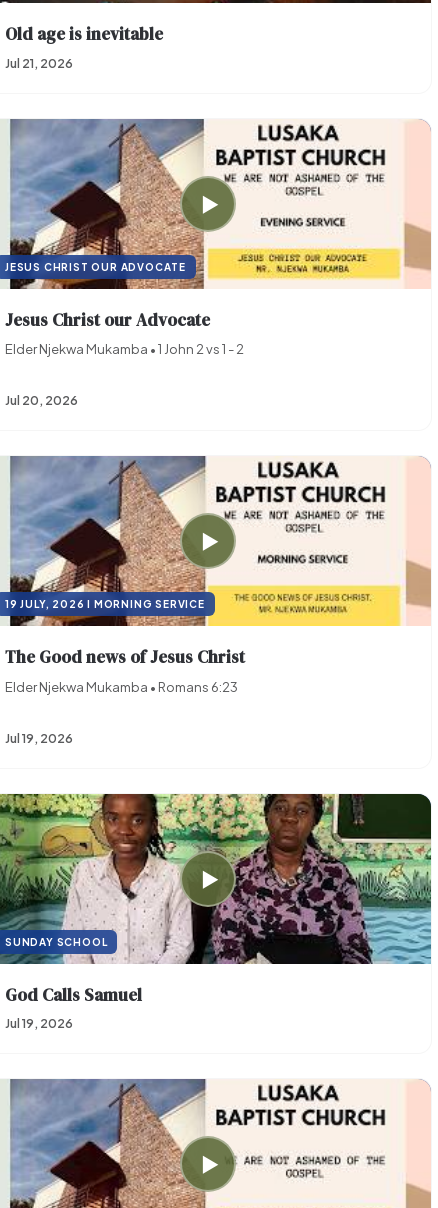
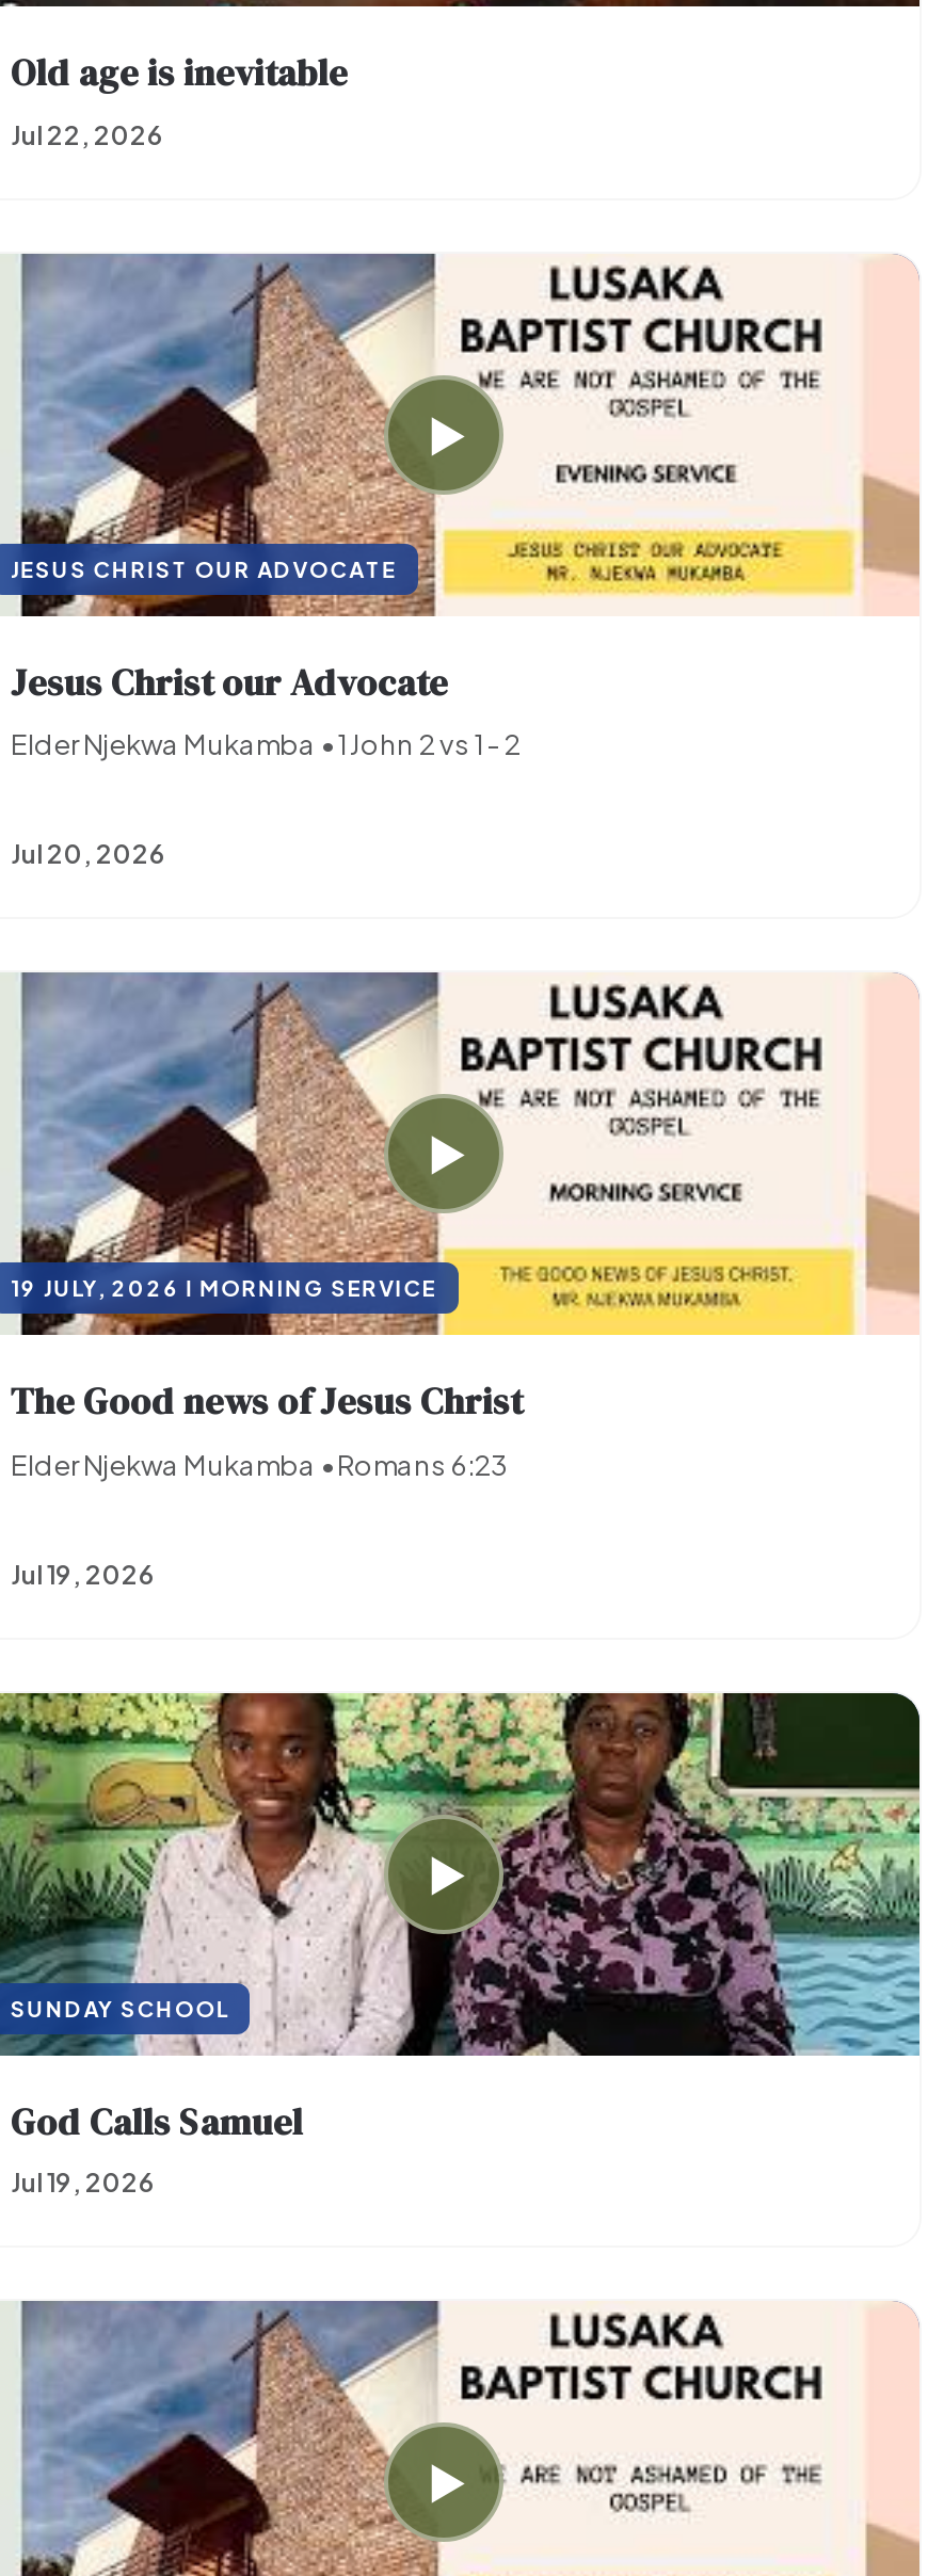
[5,55,73,70] Jul 21, 2026 -> [11,118,164,150] Jul 22, 2026

